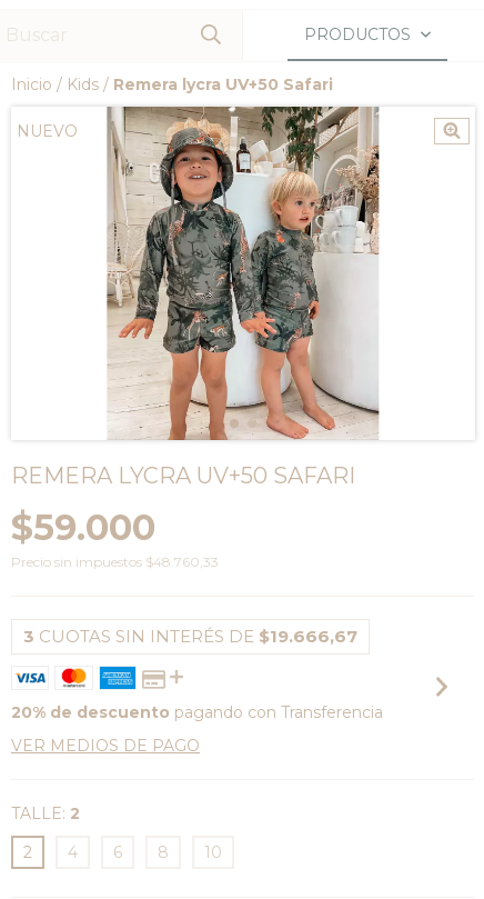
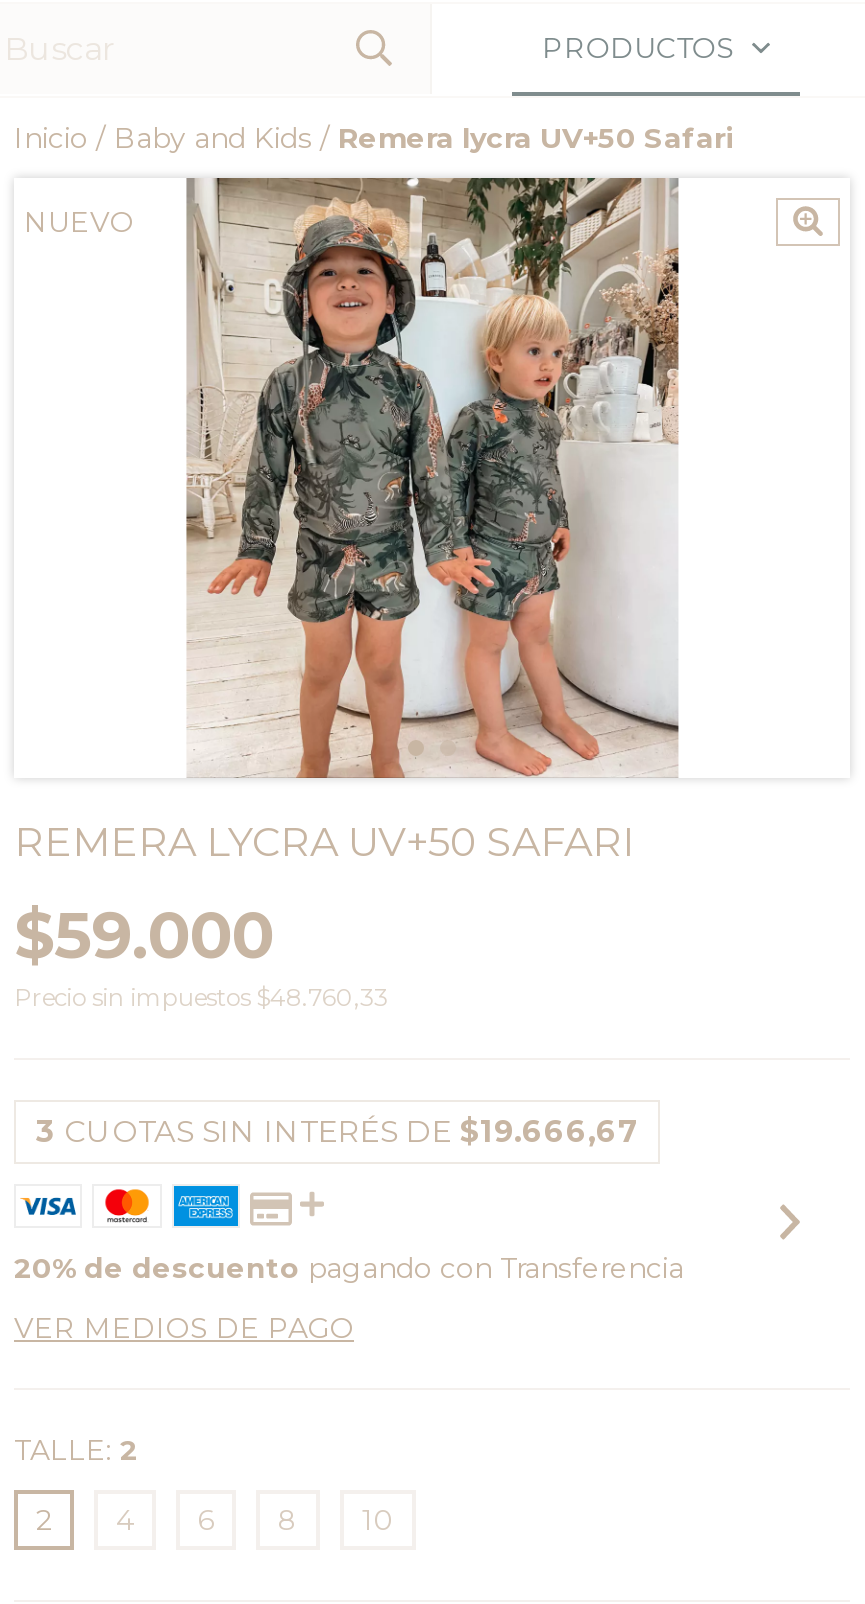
[11,74,333,94] Inicio / Kids / Remera lycra UV+50 Safari -> [14,120,734,156] Inicio / Baby and Kids / Remera lycra UV+50 Safari

